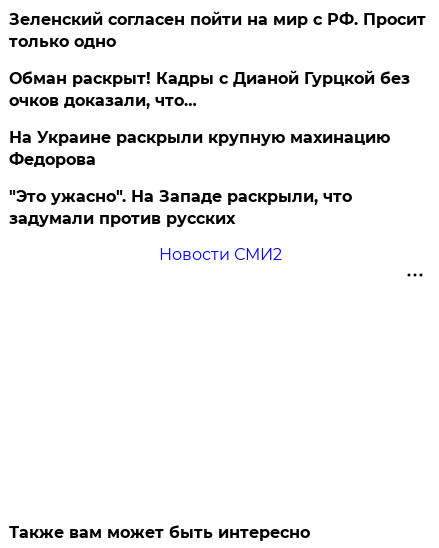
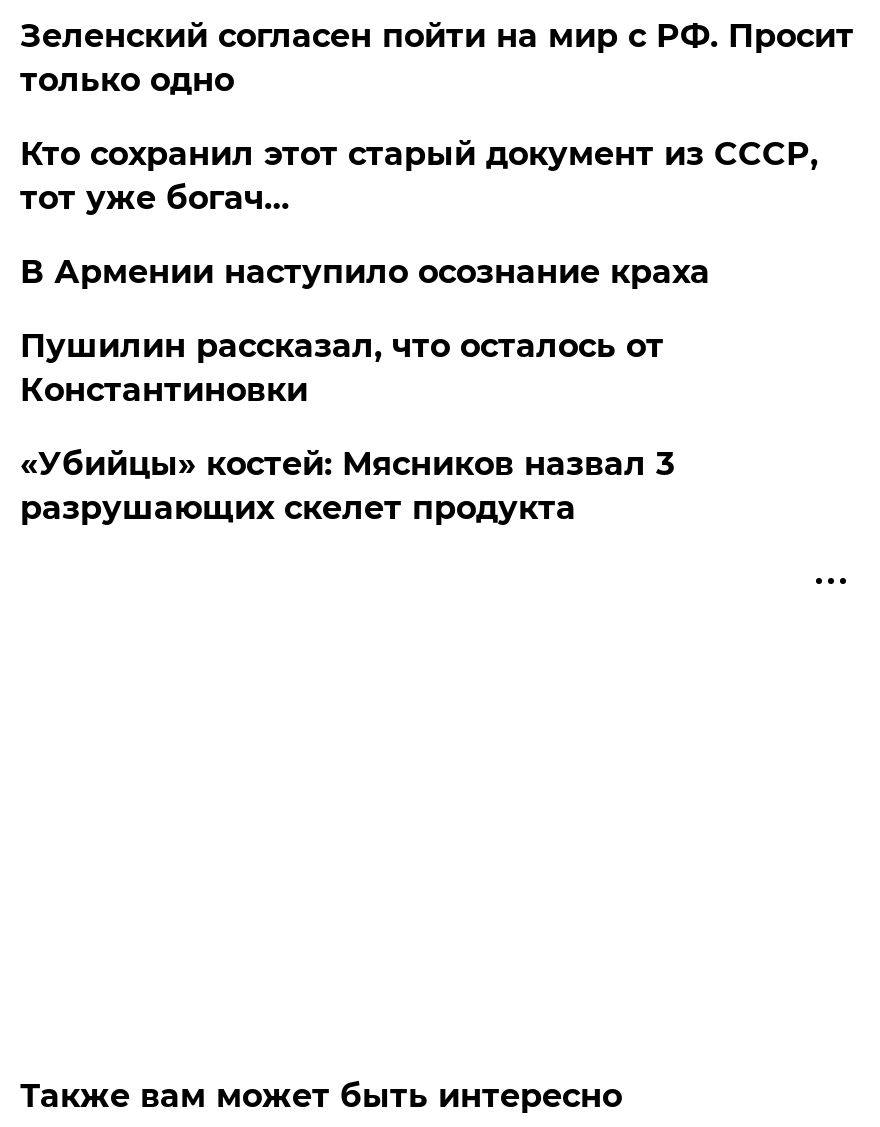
[9,69,410,110] Обман раскрыт! Кадры с Дианой Гурцкой без | очков доказали, что… -> [20,135,818,217] Кто сохранил этот старый документ из СССР, | тот уже богач…
[9,128,390,169] На Украине раскрыли крупную махинацию | Федорова -> [20,253,710,291] В Армении наступило осознание краха
[9,187,352,228] "Это ужасно". На Западе раскрыли, что | задумали против русских -> [20,327,664,409] Пушилин рассказал, что осталось от | Константиновки
[159,245,282,264] Новости СМИ2 -> [20,445,674,527] «Убийцы» костей: Мясников назвал 3 | разрушающих скелет продукта

